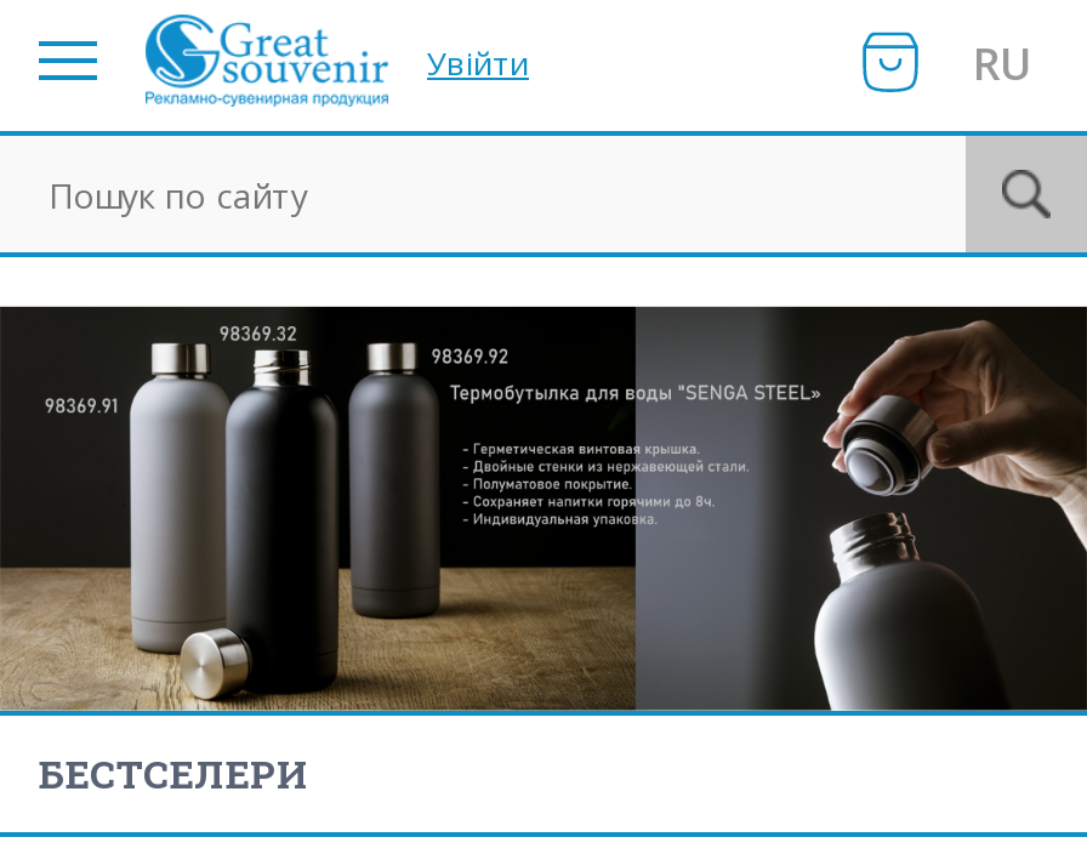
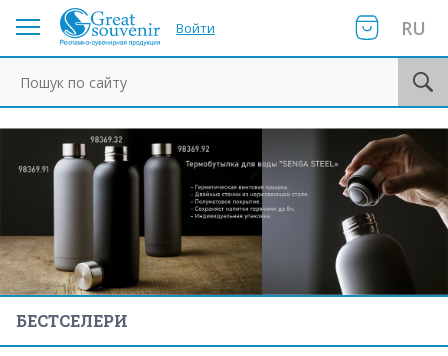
[427,41,529,85] Увійти -> [176,19,215,37] Войти

